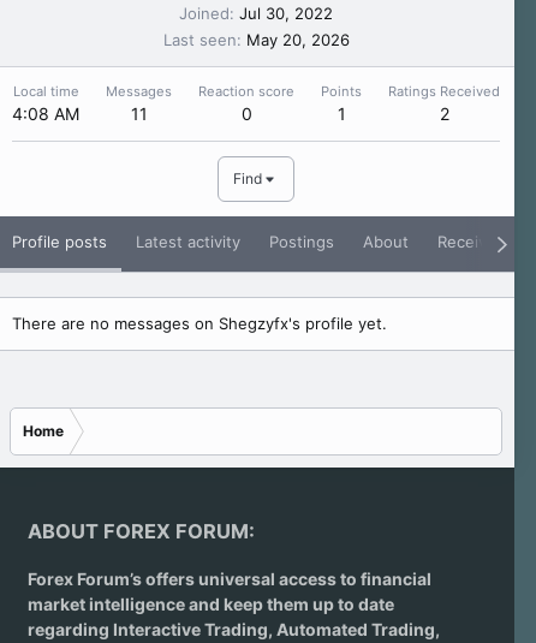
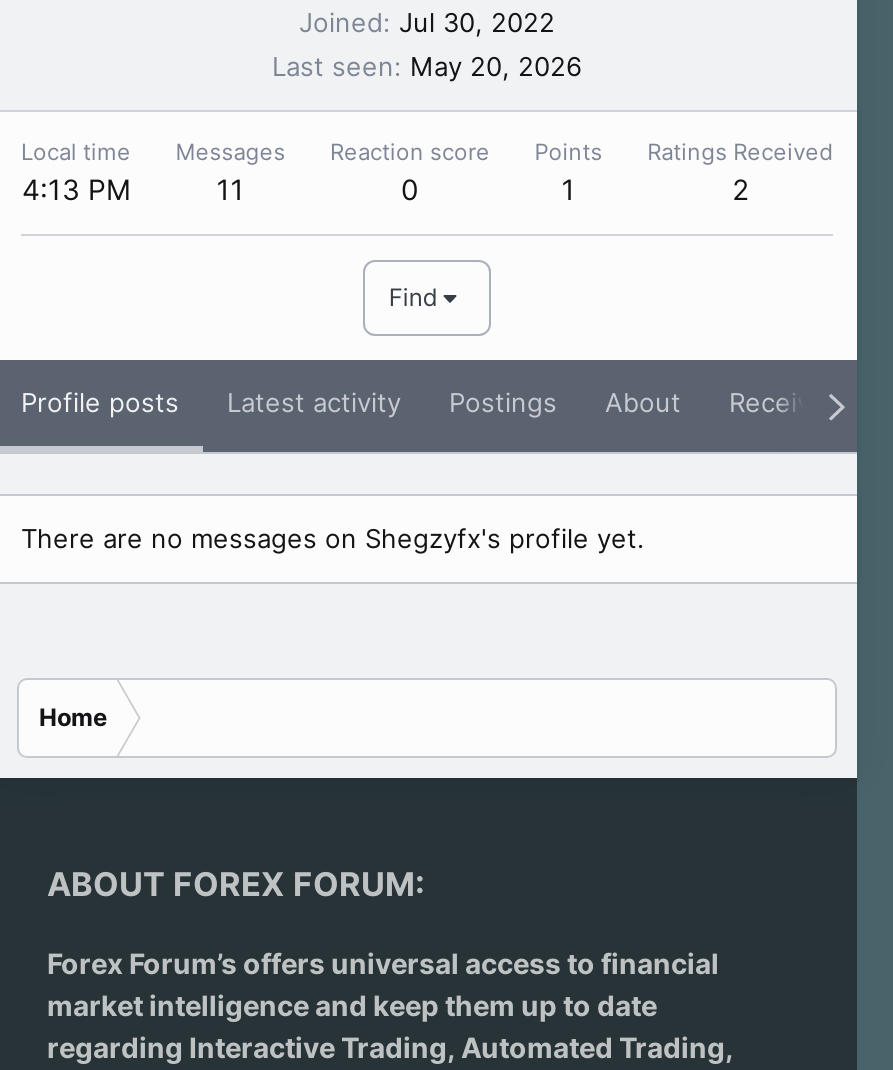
[12,103,79,124] 4:08 AM -> [22,172,130,206] 4:13 PM

